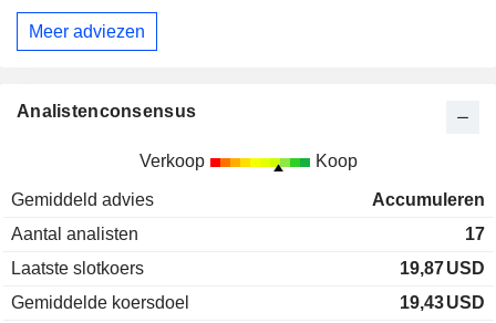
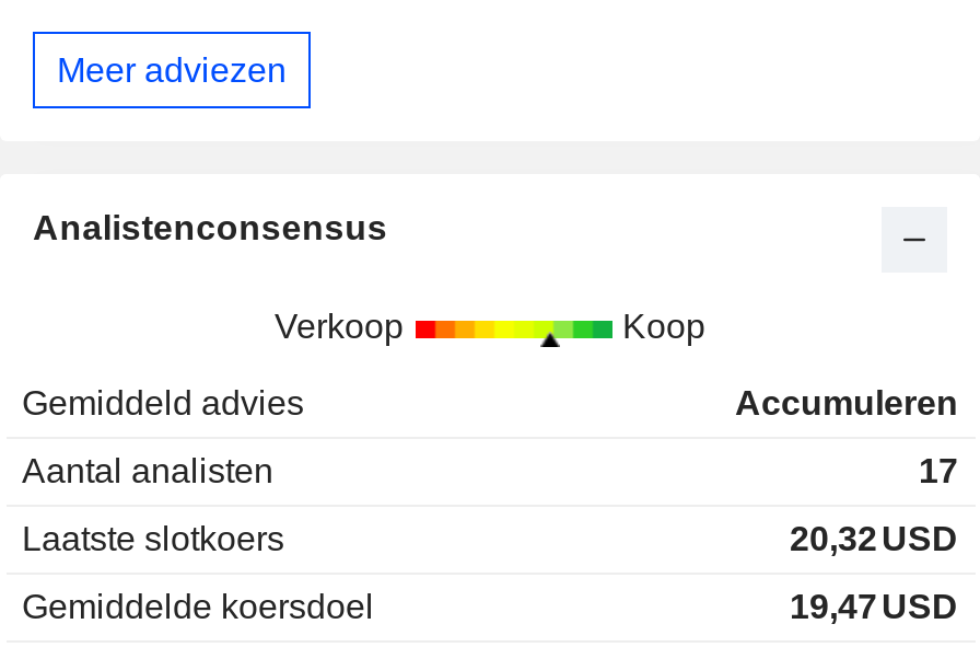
[400,259,485,278] 19,87 USD -> [790,521,958,558] 20,32 USD
[400,294,485,312] 19,43 USD -> [790,589,958,626] 19,47 USD

